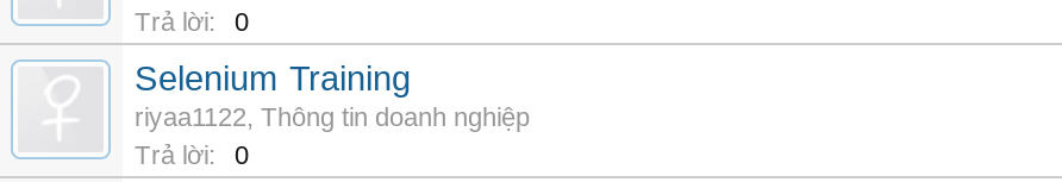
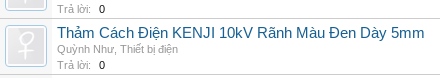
[135,59,530,131] Selenium Training | riyaa1122, Thông tin doanh nghiệp -> [57,25,425,55] Thảm Cách Điện KENJI 10kV Rãnh Màu Đen Dày 5mm | Quỳnh Như, Thiết bị điện

